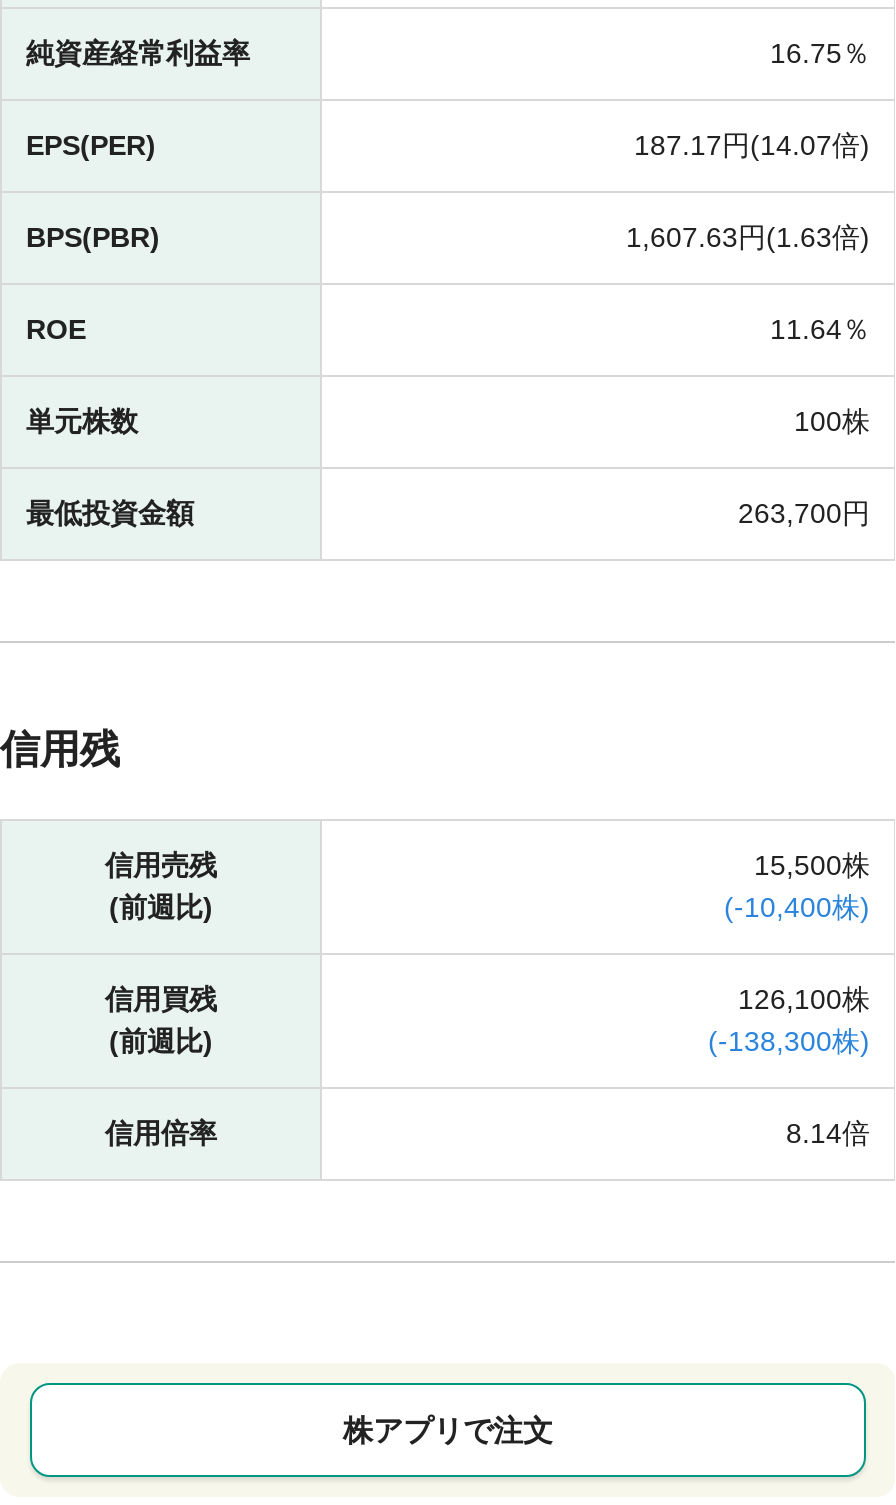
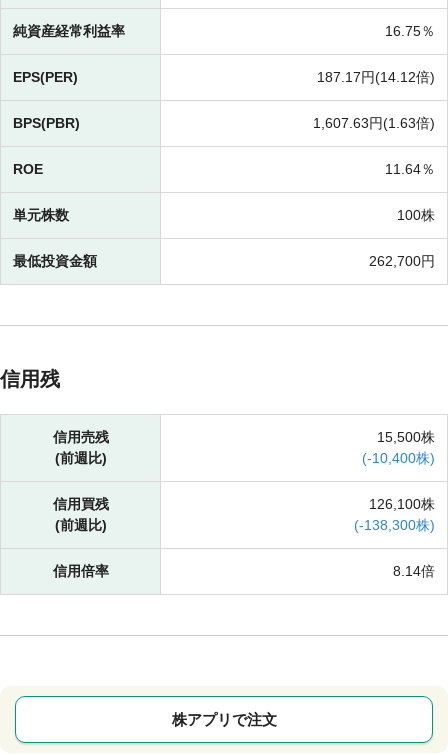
[634,130,870,162] 187.17円(14.07倍) -> [317,69,435,85] 187.17円(14.12倍)
[738,498,870,530] 263,700円 -> [369,253,435,269] 262,700円

